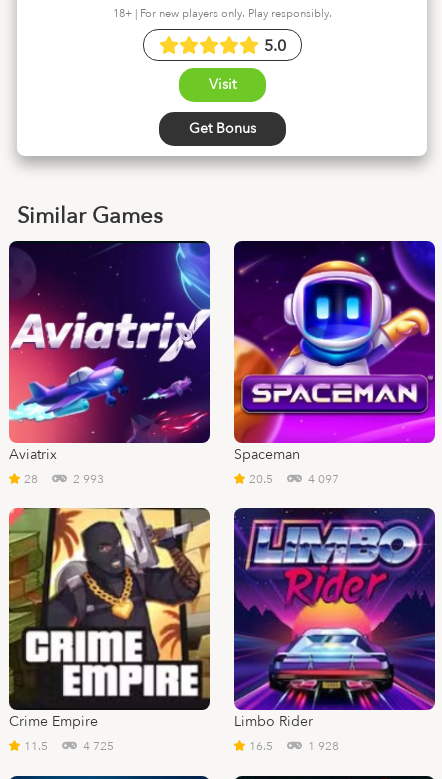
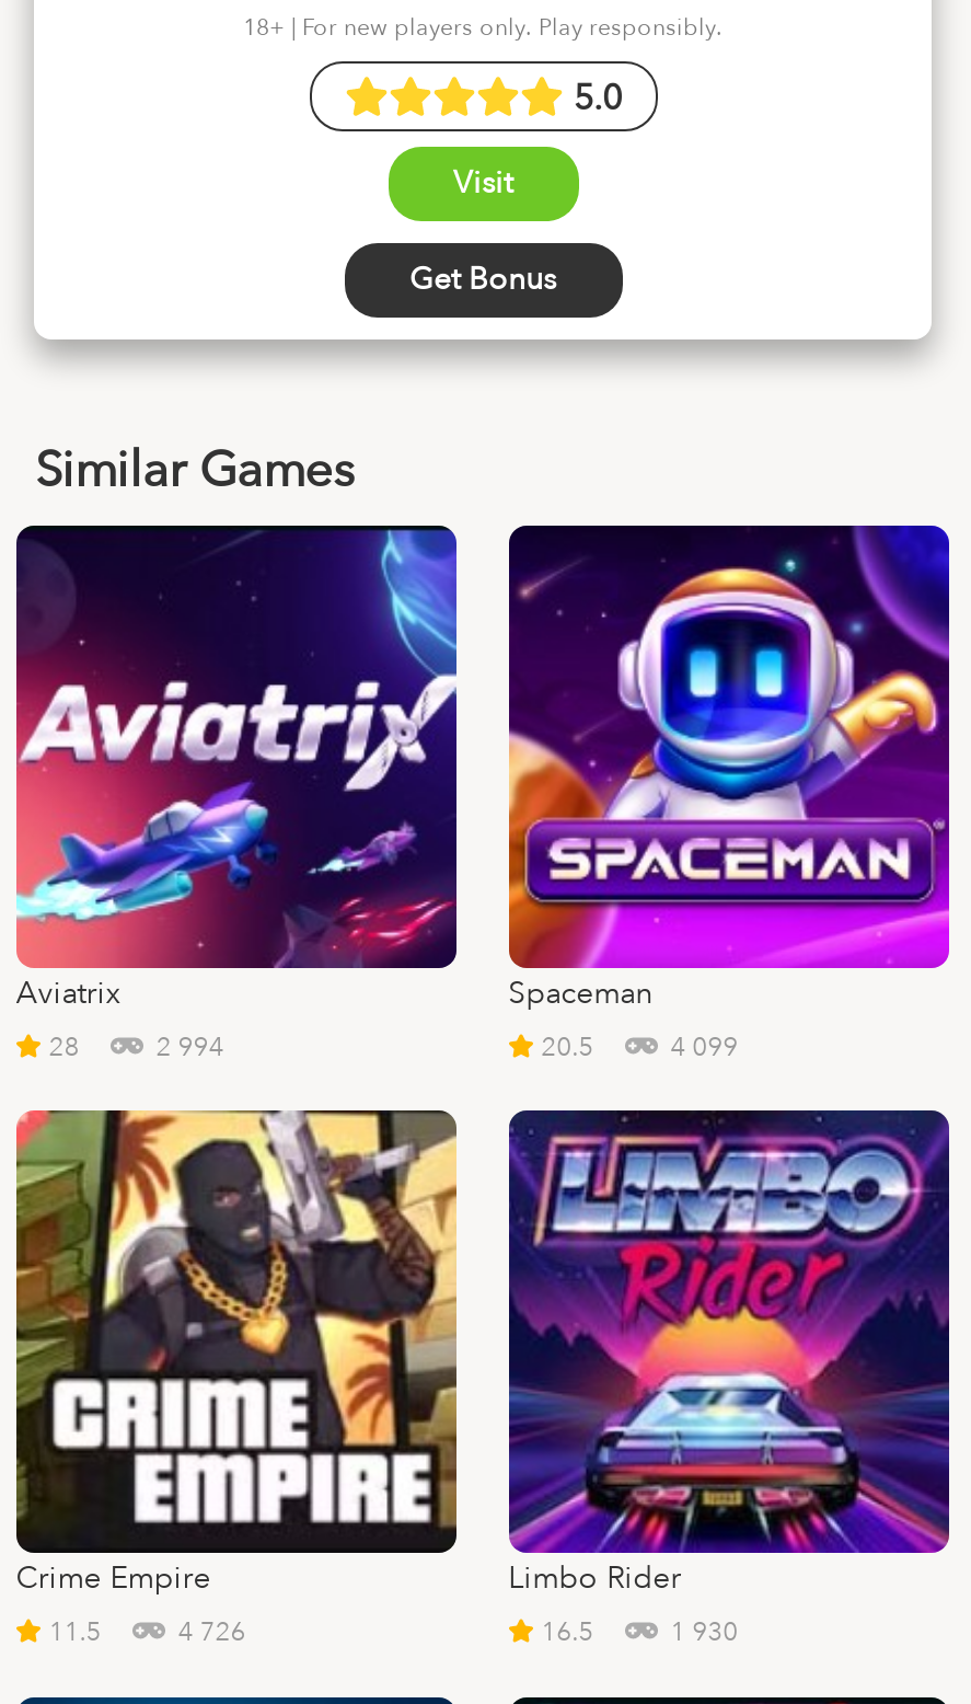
[73,471,104,487] 2 993 -> [156,1029,224,1064] 2 994
[308,471,339,487] 4 097 -> [670,1029,738,1064] 4 099
[83,738,114,754] 4 725 -> [178,1614,246,1649] 4 726
[308,738,339,754] 1 928 -> [670,1614,738,1649] 1 930

